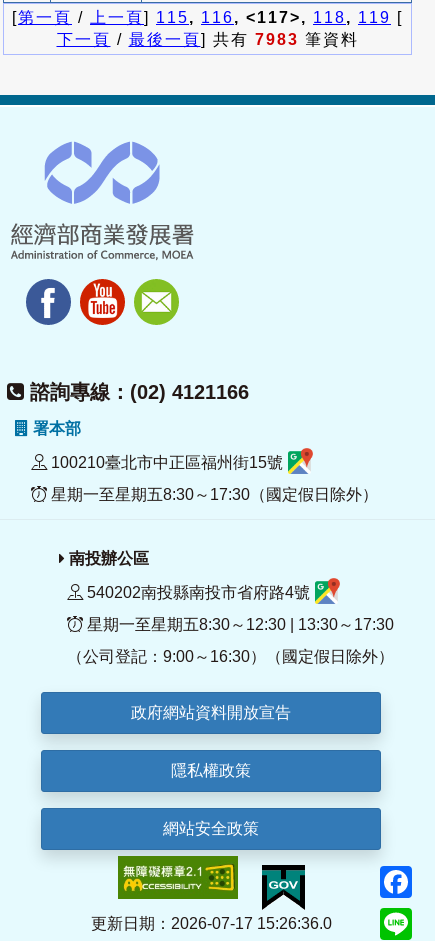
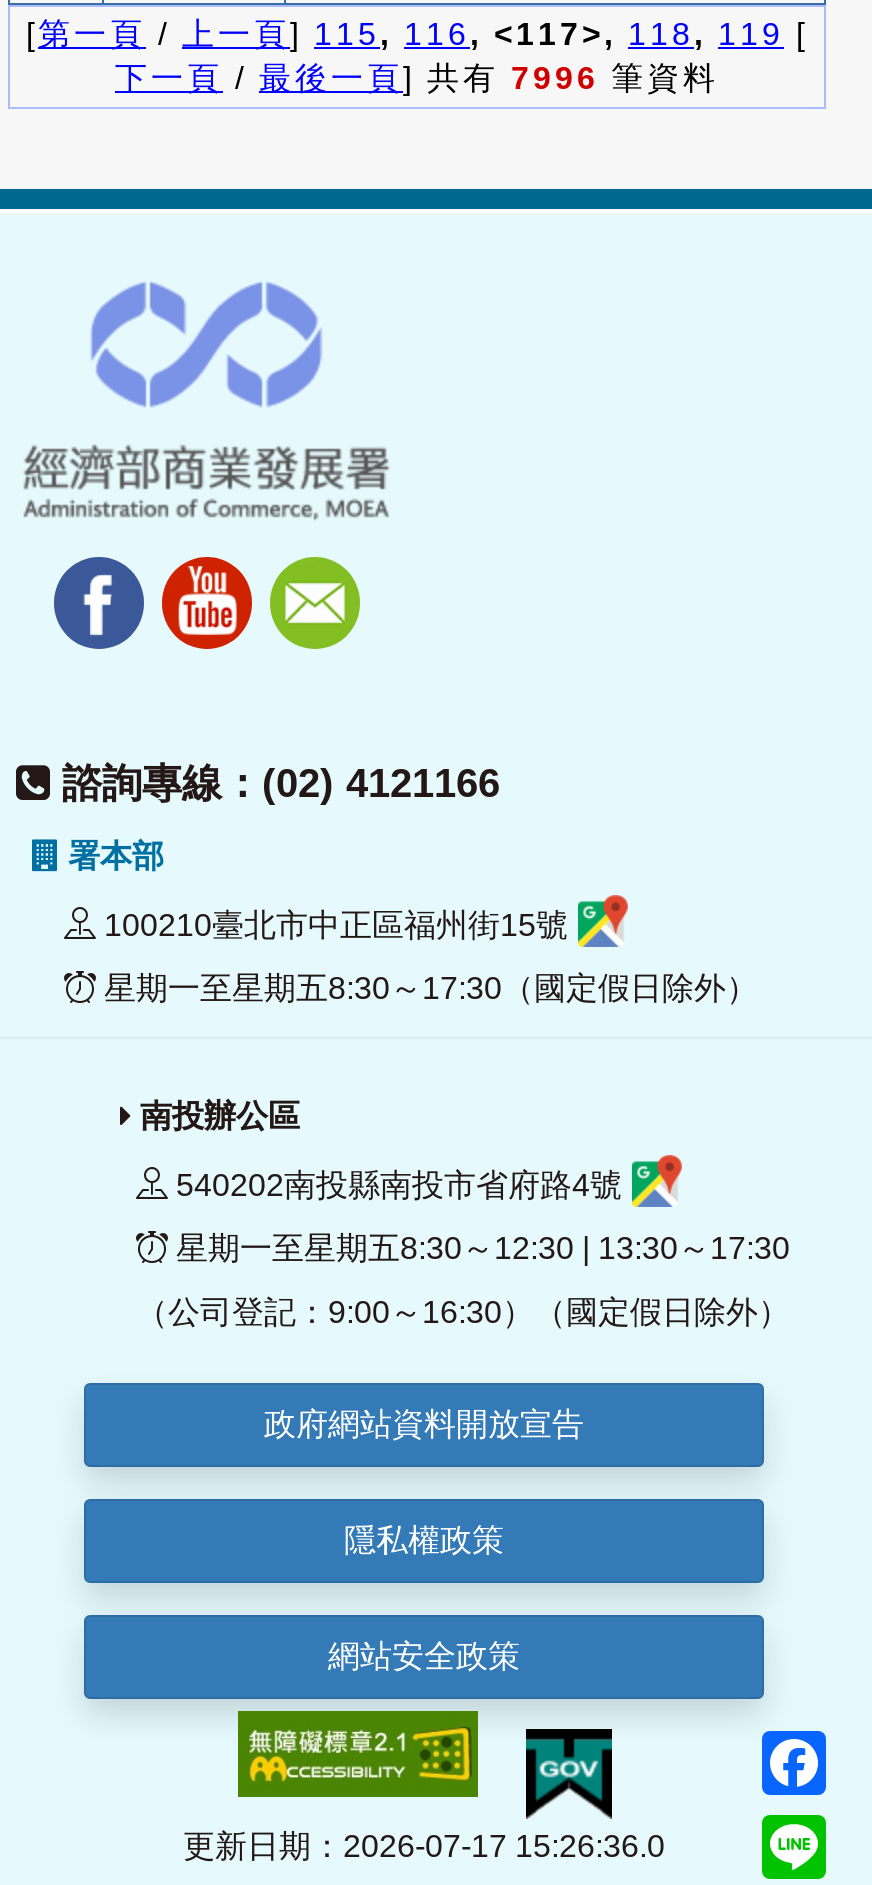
[56,31,358,48] 下一頁/最後一頁] 共有7983筆資料 -> [115,61,719,95] 下一頁/最後一頁] 共有7996筆資料

